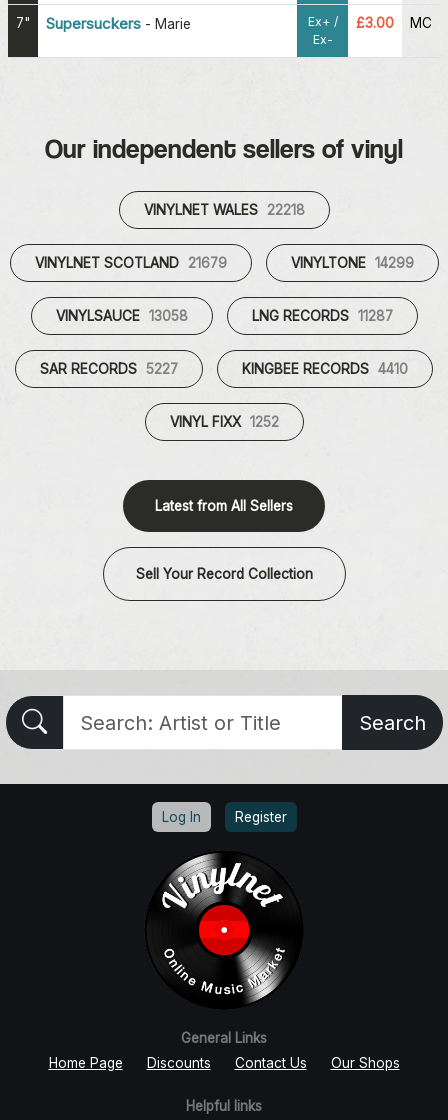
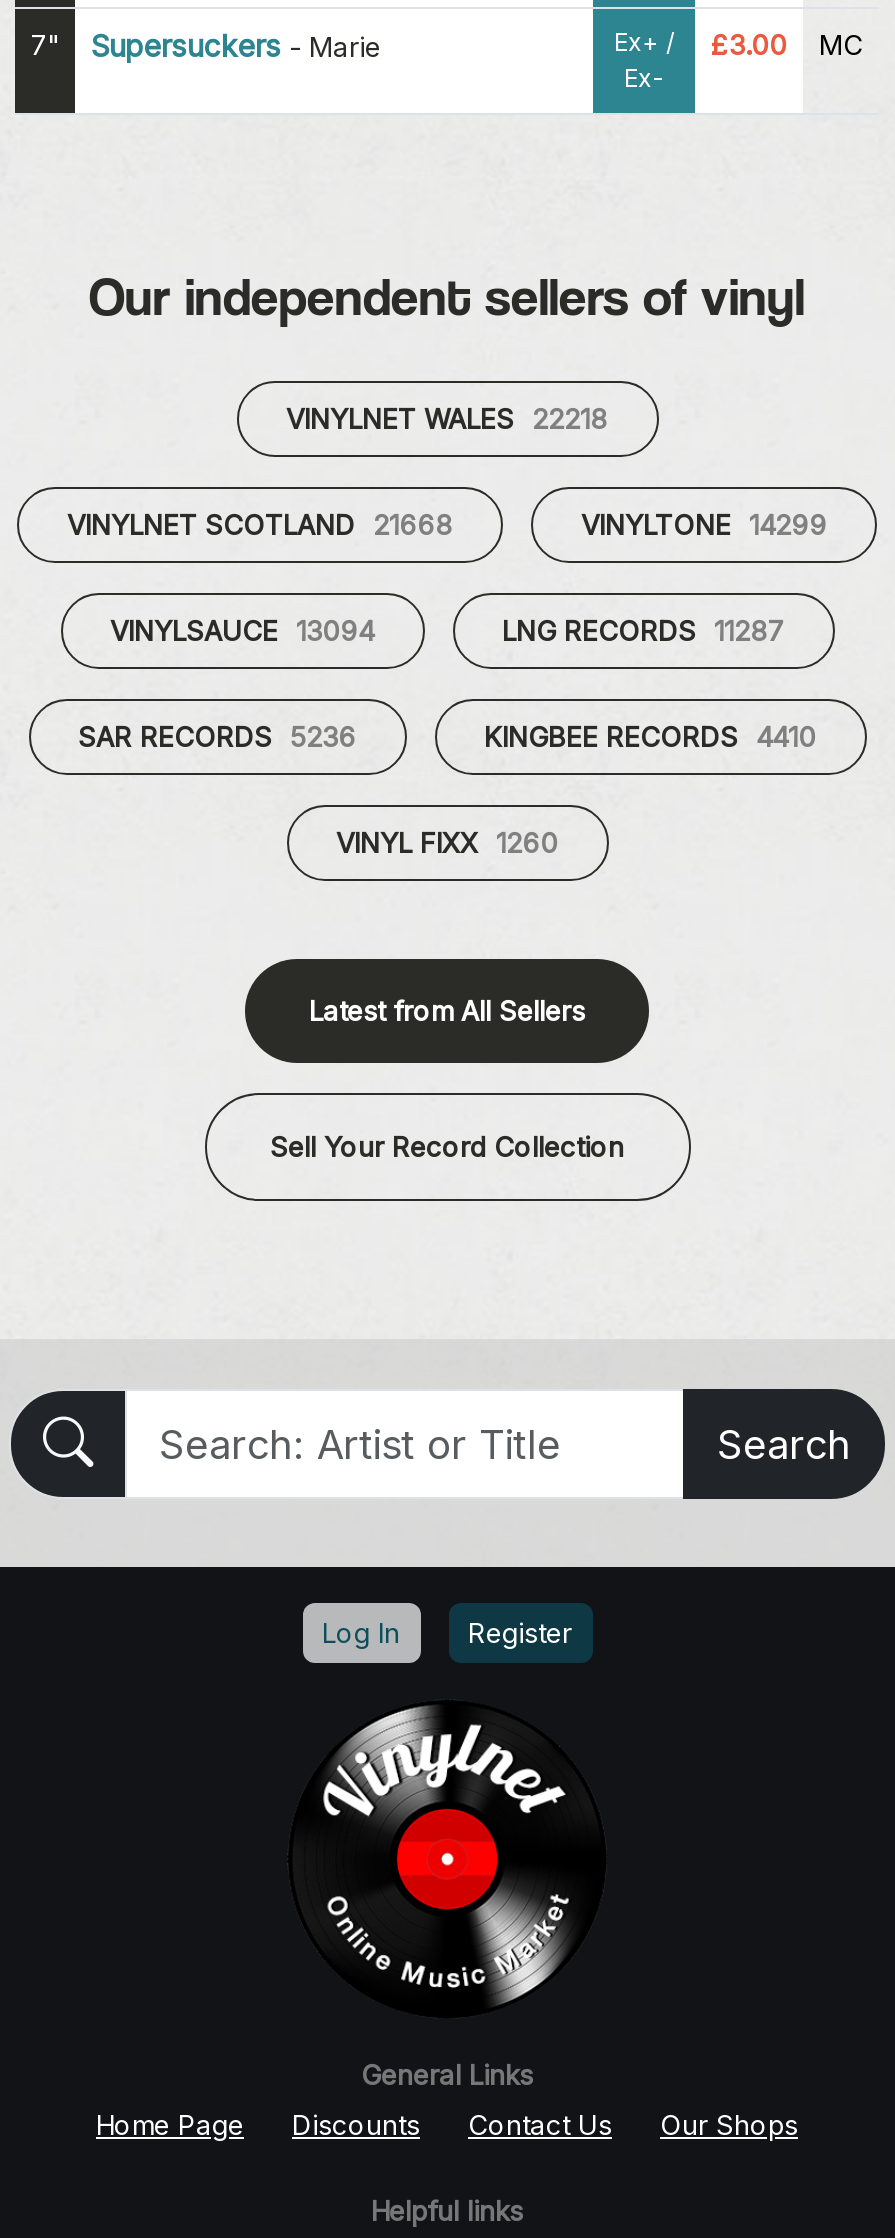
[34,255,226,271] VINYLNET SCOTLAND 21679 -> [67,509,453,541] VINYLNET SCOTLAND 21668
[55,308,187,324] VINYLSAUCE 13058 -> [110,615,374,647] VINYLSAUCE 13094
[40,361,178,377] SAR RECORDS 5227 -> [78,721,356,753] SAR RECORDS 5236
[169,414,278,430] VINYL FIXX 1252 -> [336,827,558,859] VINYL FIXX 1260

